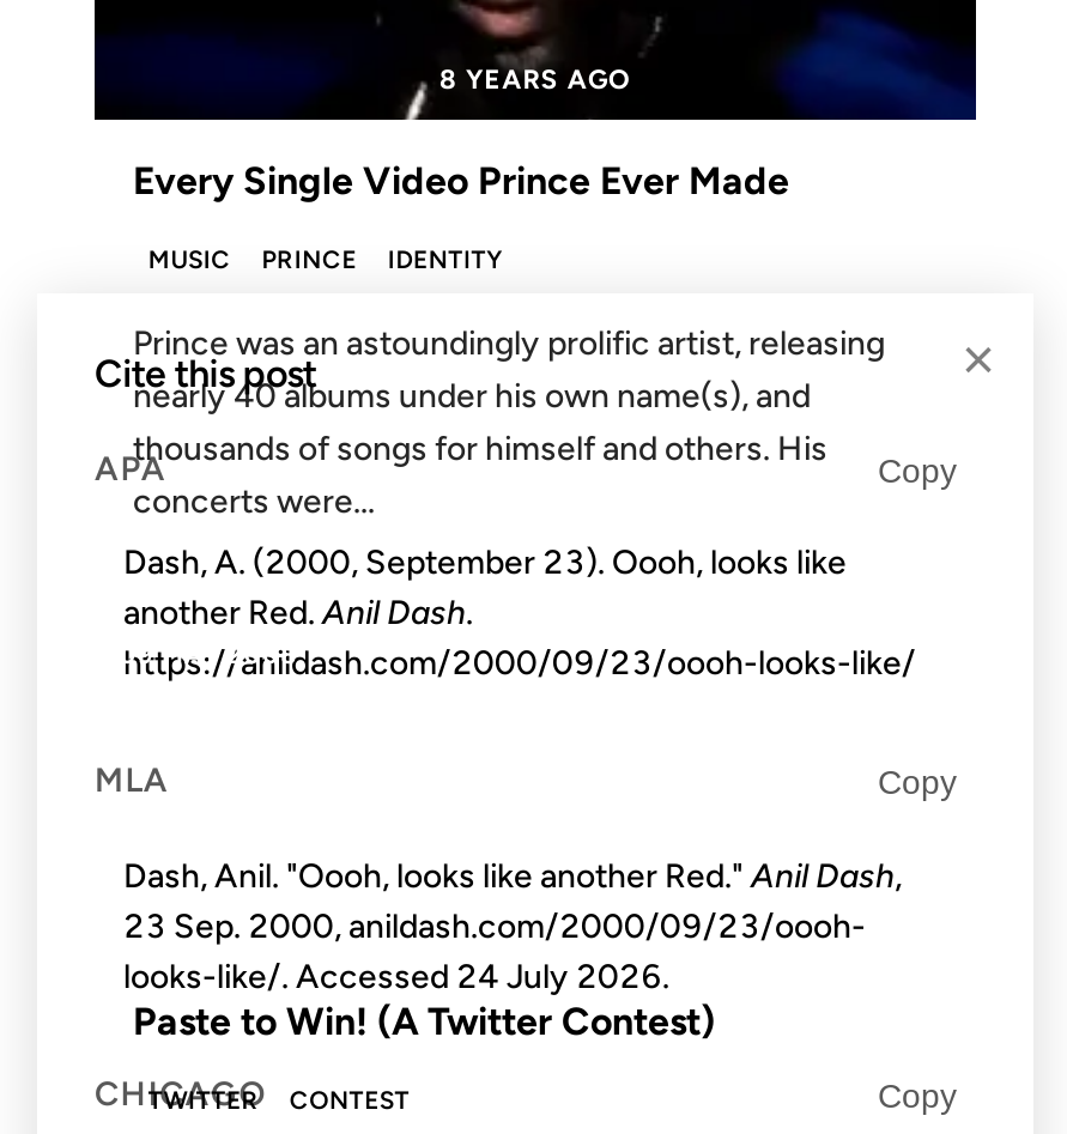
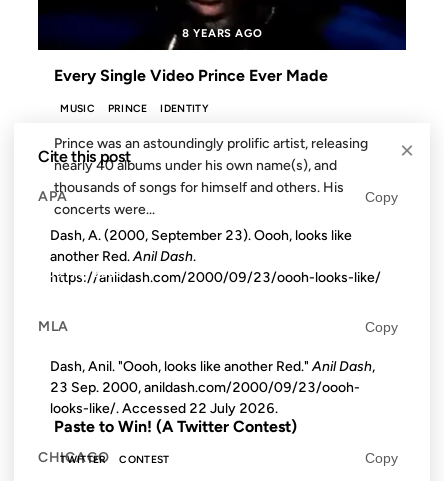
[123,956,669,997] looks-like/. Accessed 24 July 2026. -> [50,399,278,416] looks-like/. Accessed 22 July 2026.

